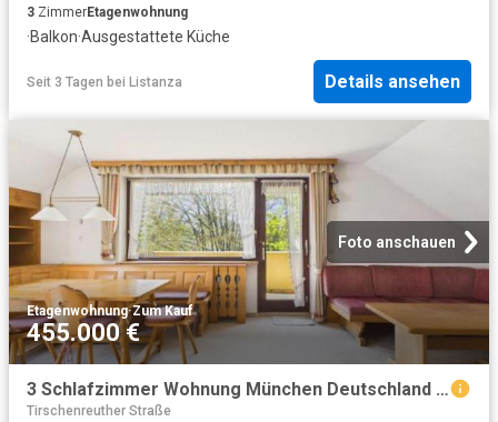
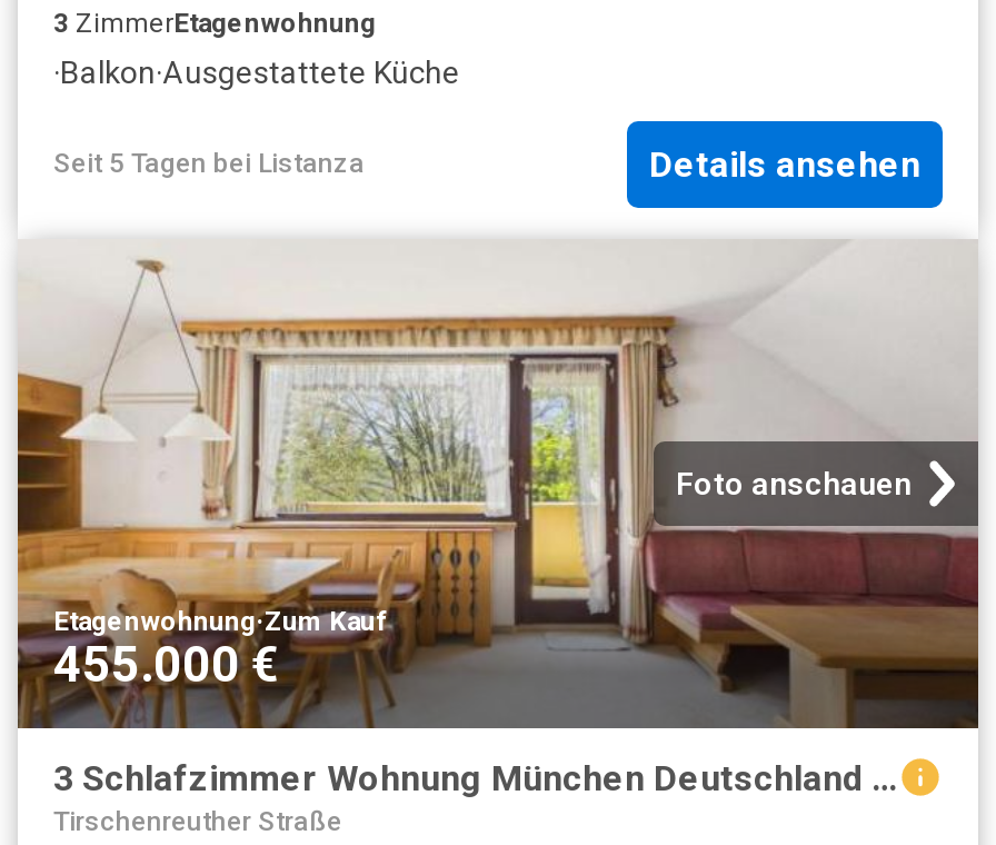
[27,74,182,90] Seit 3 Tagen bei Listanza -> [53,149,365,180] Seit 5 Tagen bei Listanza

